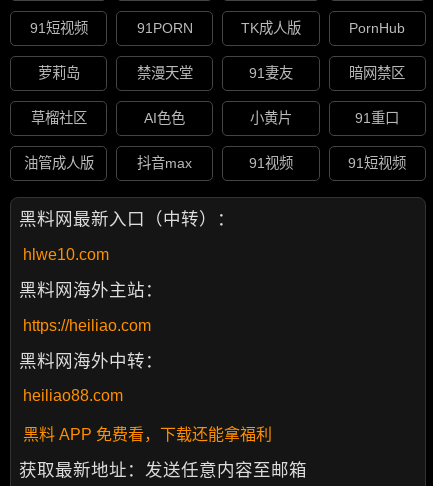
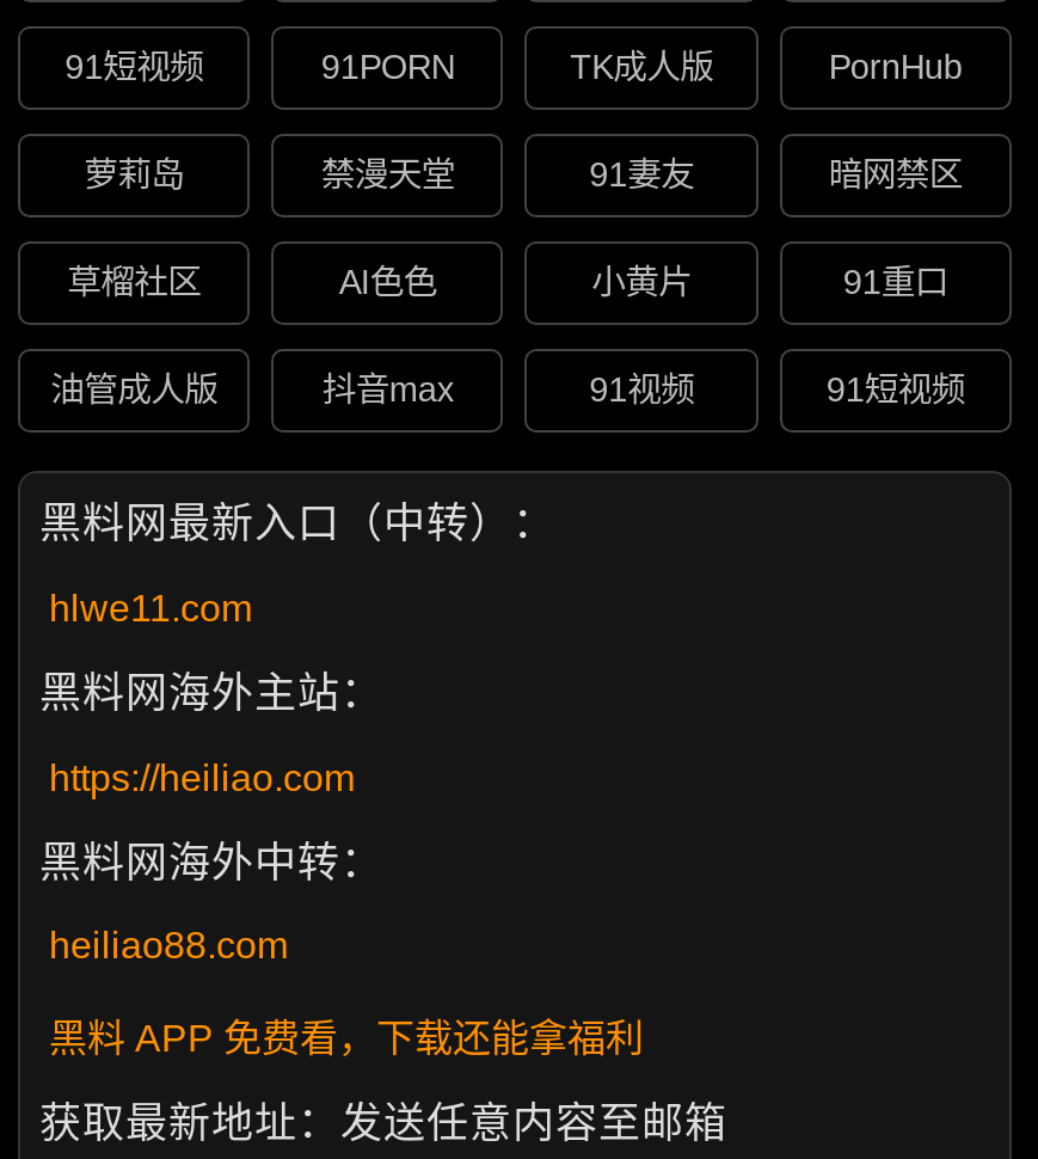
[23,246,109,263] hlwe10.com -> [49,587,252,628] hlwe11.com

